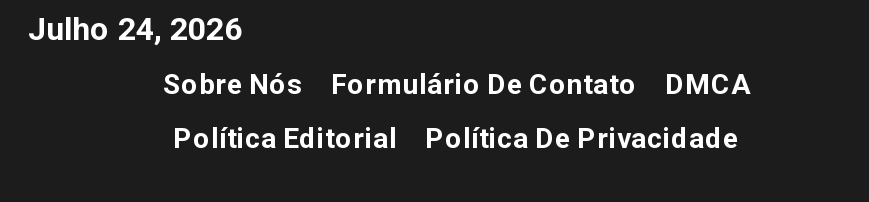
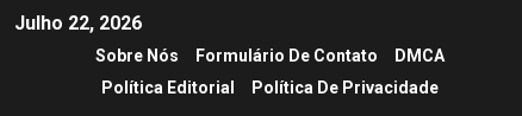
[28,11,242,49] Julho 24, 2026 -> [14,12,142,35] Julho 22, 2026

